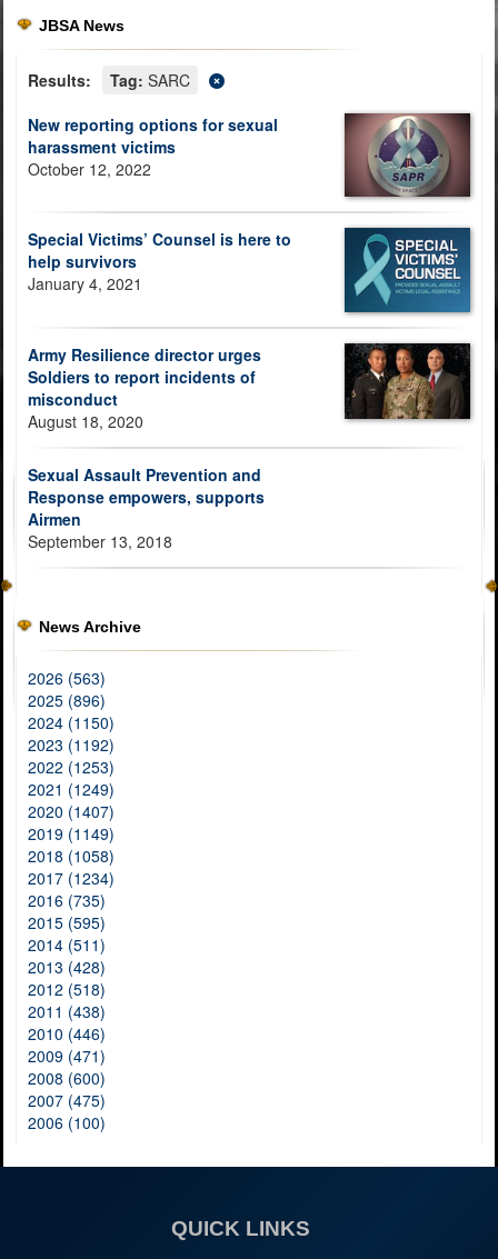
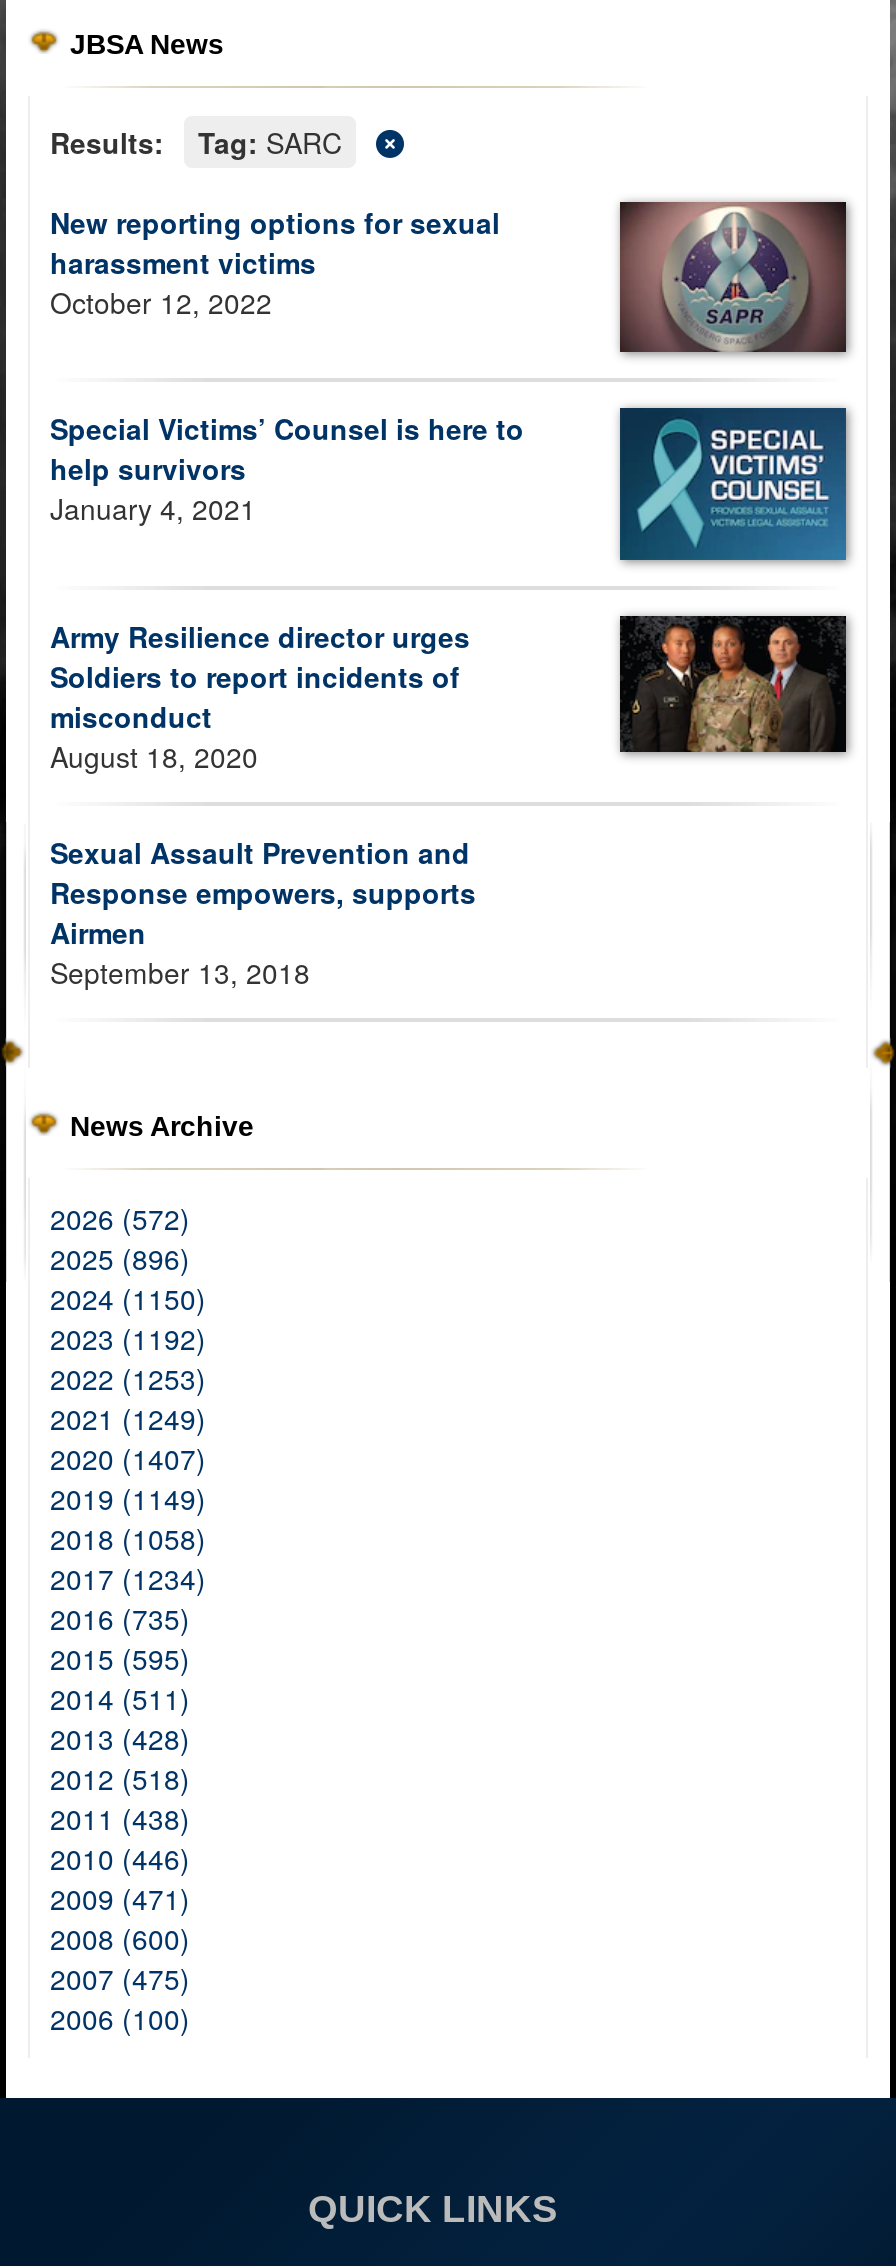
[28,667,106,689] 2026 (563) -> [50,1198,190,1238] 2026 (572)

